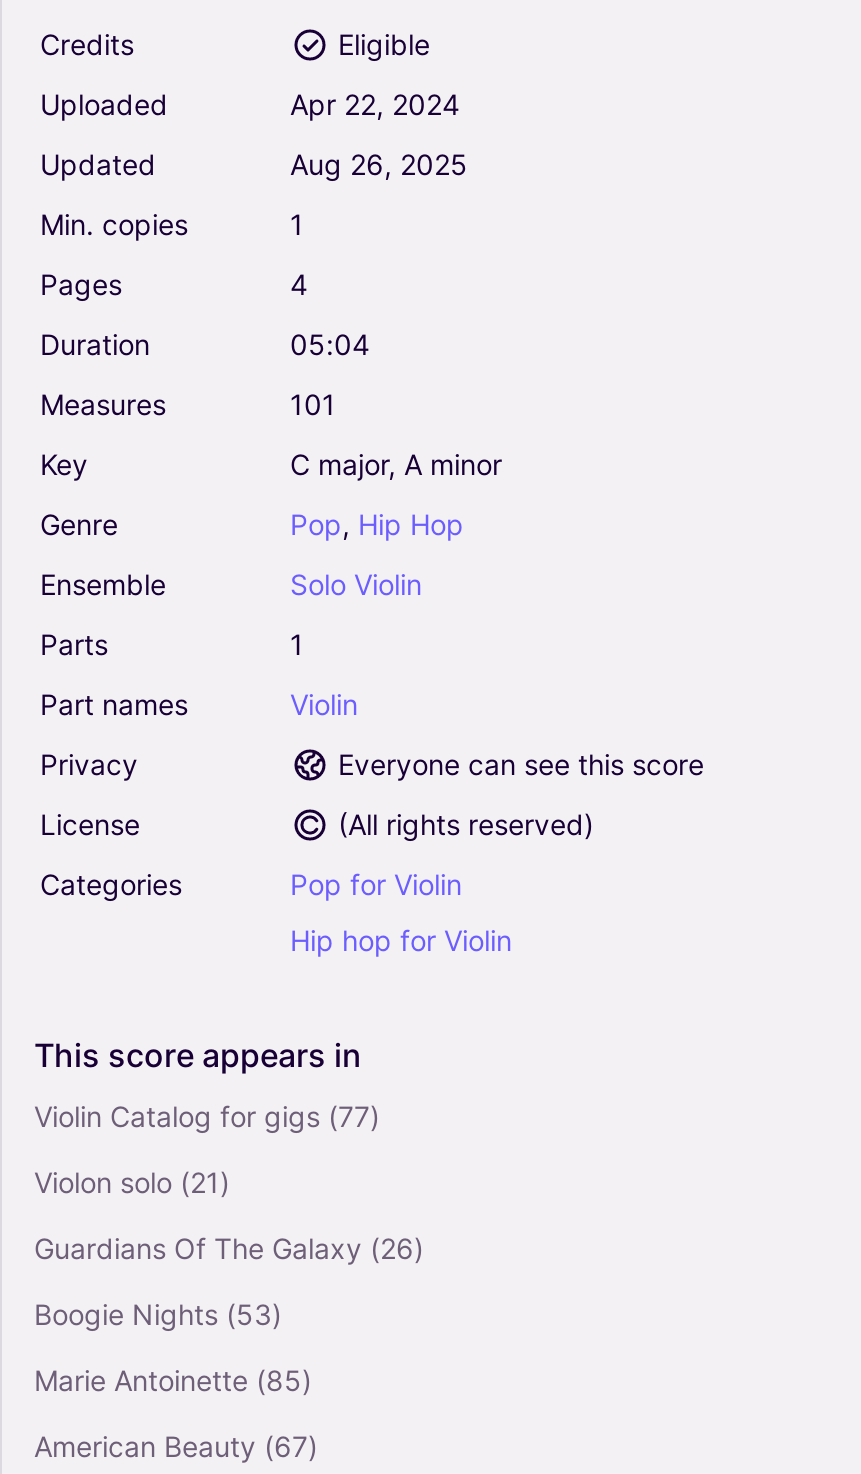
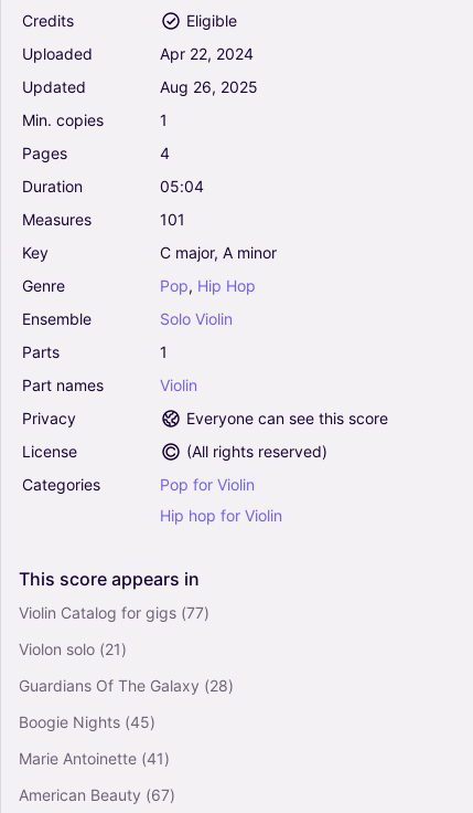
[34,1230,424,1264] Guardians Of The Galaxy (26) -> [19,675,234,694] Guardians Of The Galaxy (28)
[34,1296,282,1330] Boogie Nights (53) -> [19,712,155,731] Boogie Nights (45)
[34,1362,312,1396] Marie Antoinette (85) -> [19,748,170,767] Marie Antoinette (41)

